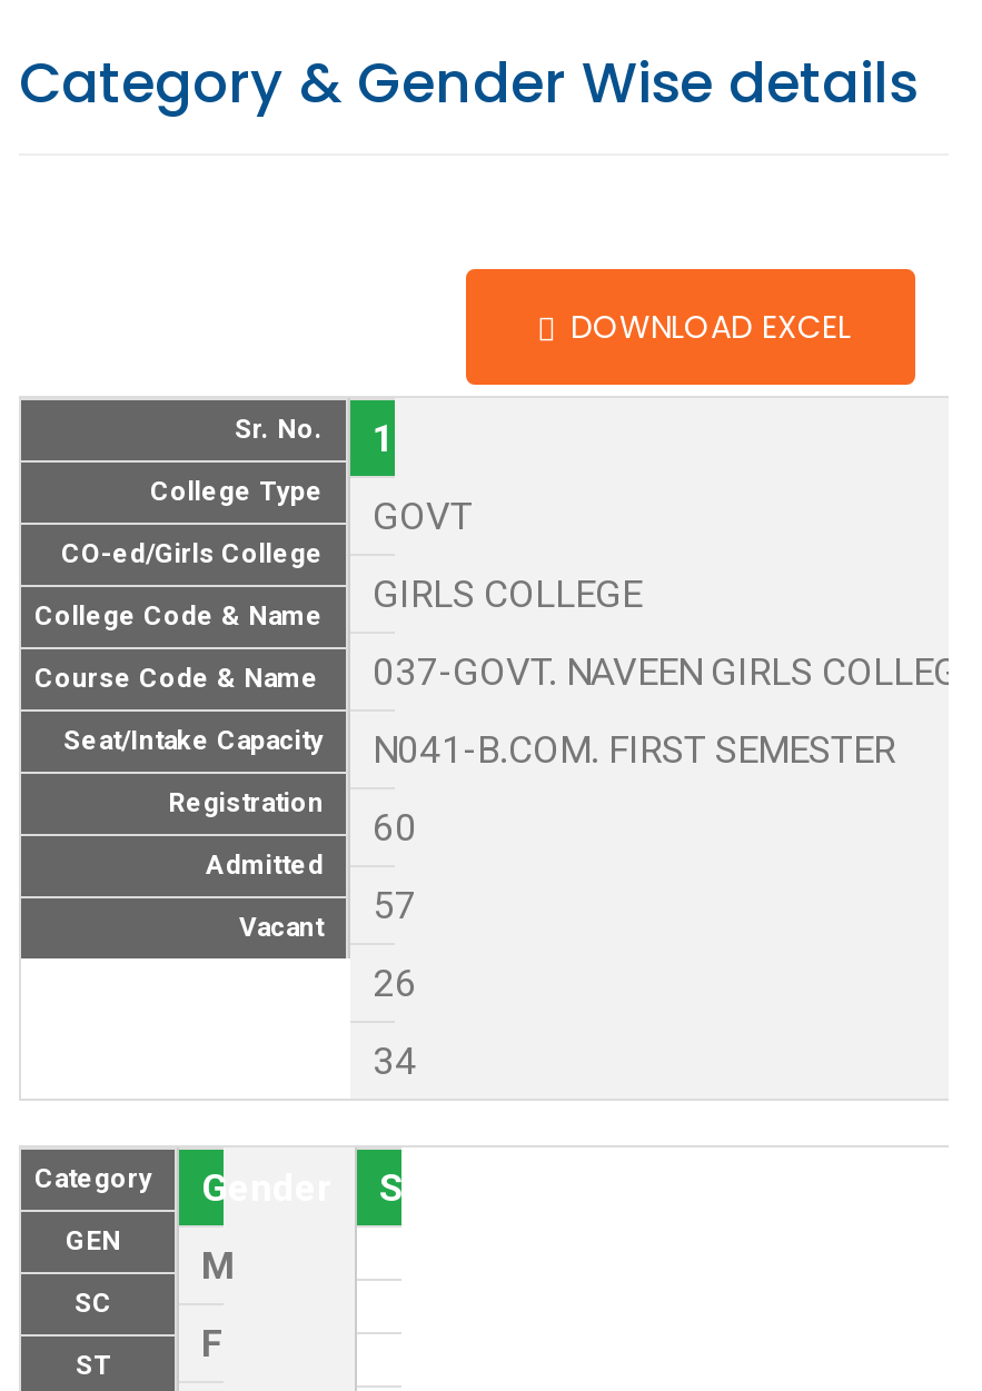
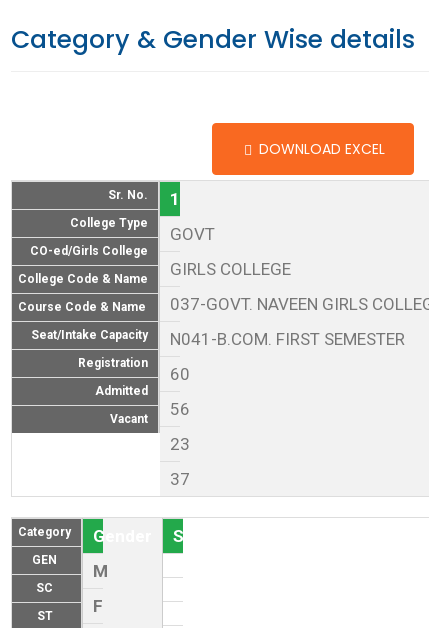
[239,883,417,943] Vacant 57 -> [110,399,190,426] Vacant 56
[373,961,417,1005] 26 -> [170,434,190,454] 23
[373,1039,417,1083] 34 -> [170,469,190,489] 37

